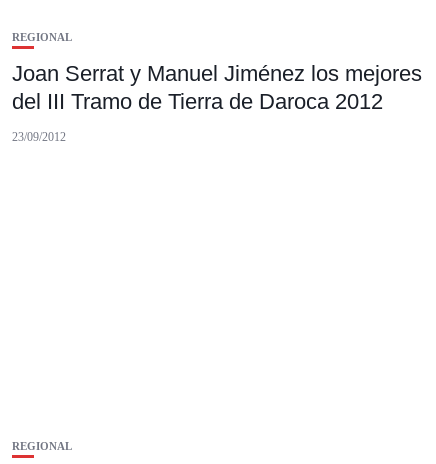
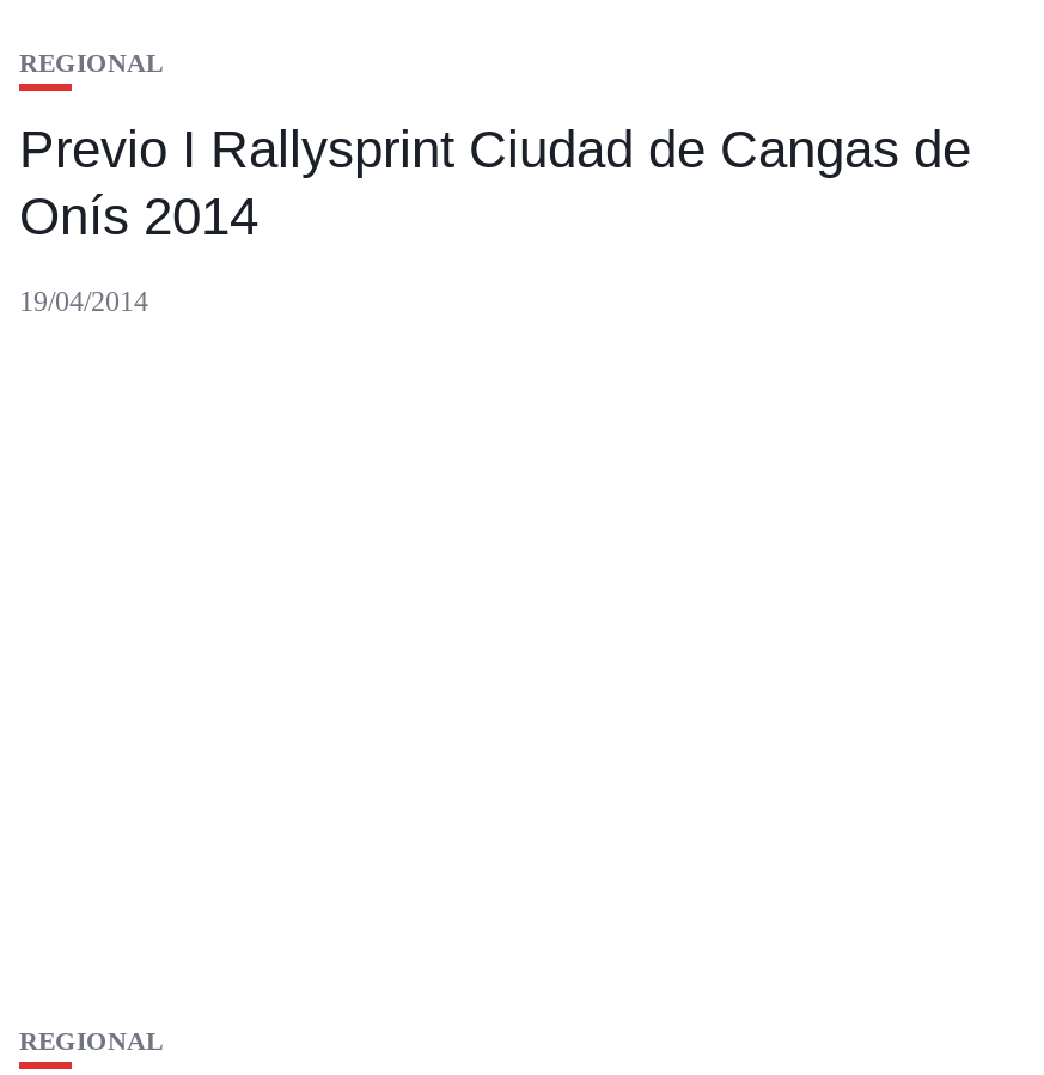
[12,61,422,114] Joan Serrat y Manuel Jiménez los mejores | del III Tramo de Tierra de Daroca 2012 -> [19,120,971,246] Previo I Rallysprint Ciudad de Cangas de | Onís 2014
[12,130,66,144] 23/09/2012 -> [19,285,148,318] 19/04/2014

